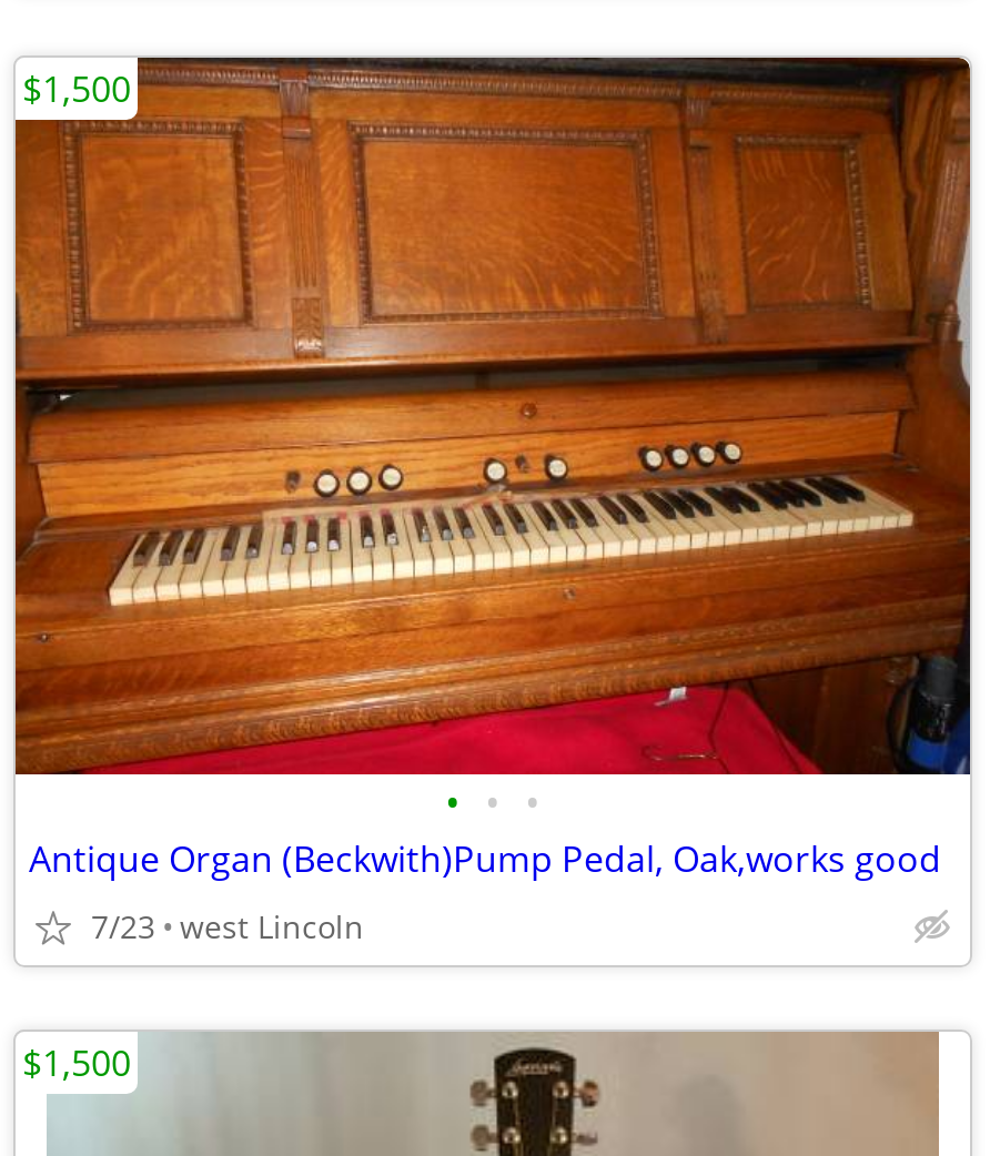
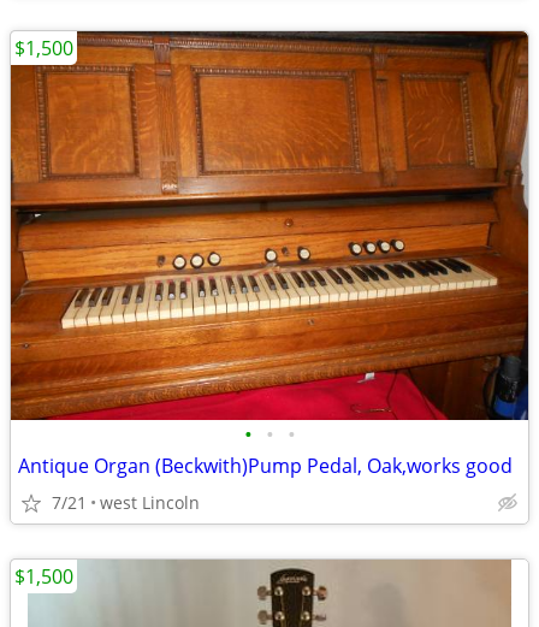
[91,905,364,947] 7/23 west Lincoln -> [52,491,200,514] 7/21 west Lincoln

